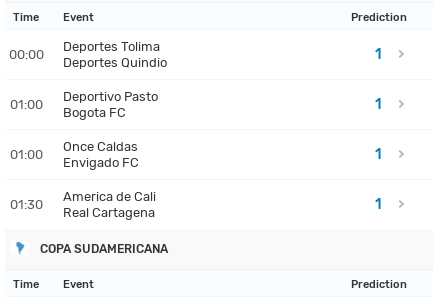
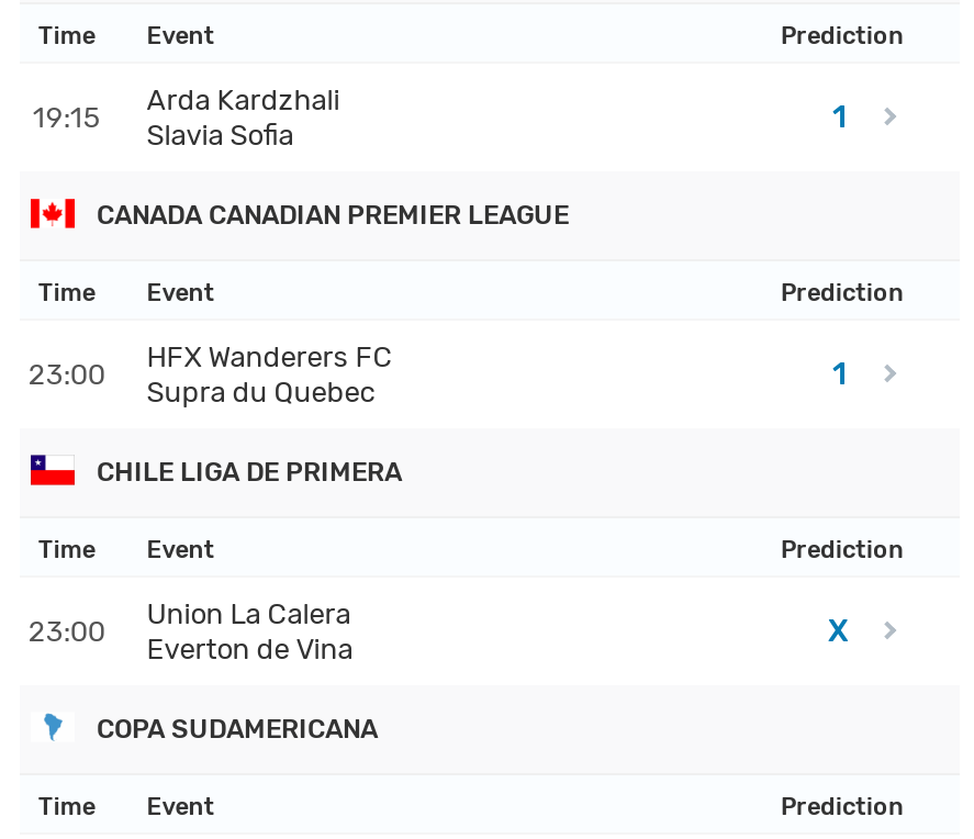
[63,39,167,70] Deportes Tolima | Deportes Quindio -> [147,83,340,151] Arda Kardzhali | Slavia Sofia
[9,47,44,62] 00:00 -> [33,101,101,134] 19:15
[63,89,158,120] Deportivo Pasto | Bogota FC -> [147,340,393,408] HFX Wanderers FC | Supra du Quebec
[10,97,43,112] 01:00 -> [28,199,904,391] CANADA CANADIAN PREMIER LEAGUE | Time | Event | Prediction | 23:00
[63,139,382,170] Once Caldas | Envigado FC | 1 -> [38,536,904,565] Time | Event | Prediction
[10,147,43,162] 01:00 -> [97,456,402,487] CHILE LIGA DE PRIMERA
[63,189,382,220] America de Cali | Real Cartagena | 1 -> [147,597,848,665] Union La Calera | Everton de Vina | X
[10,197,43,212] 01:30 -> [28,615,105,647] 23:00

